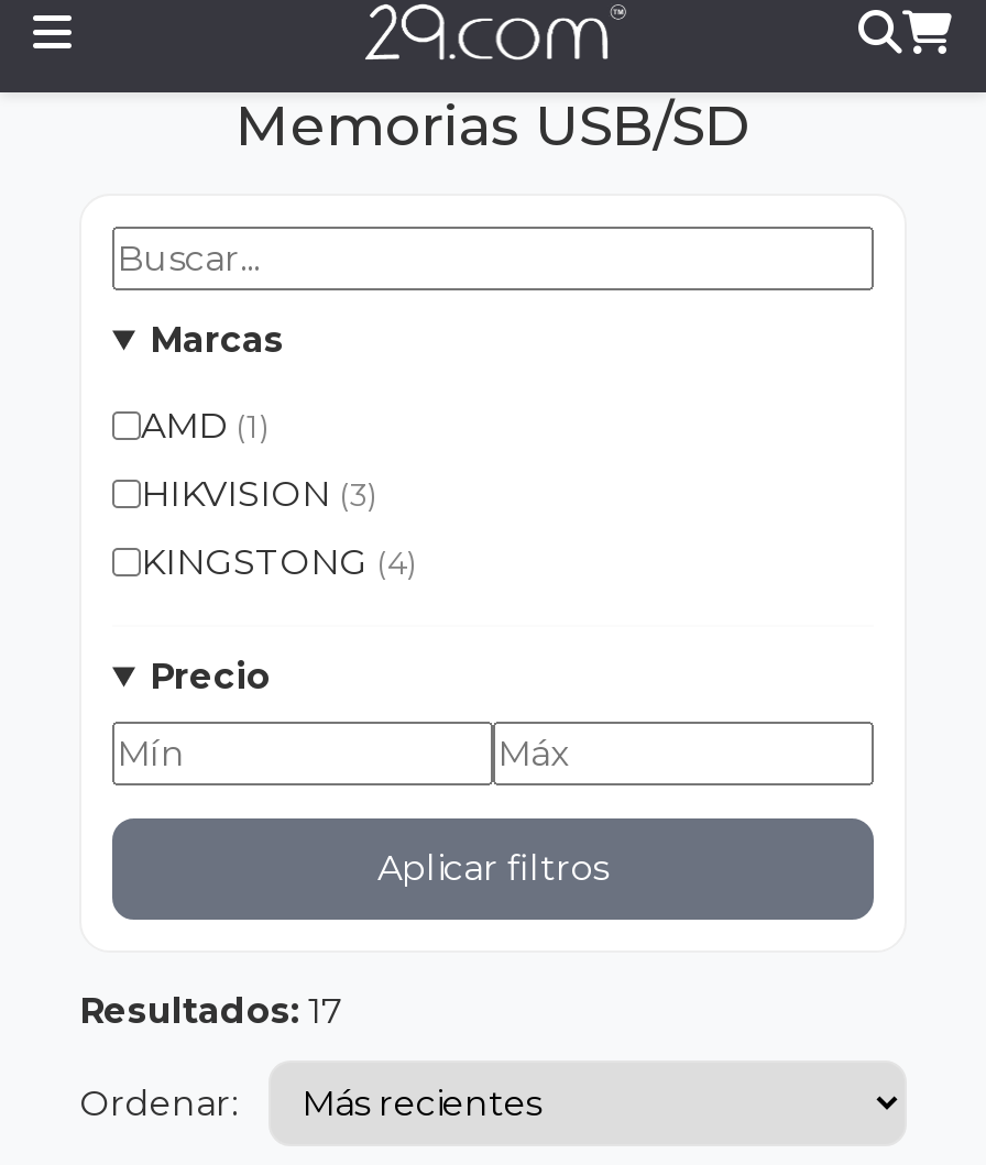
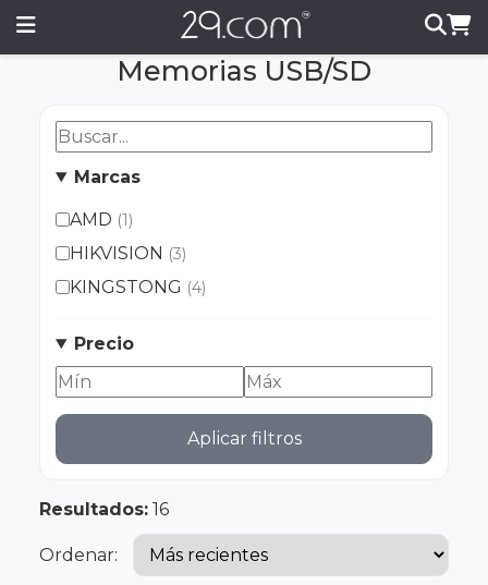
[79,990,343,1032] Resultados: 17 -> [39,499,169,520] Resultados: 16

